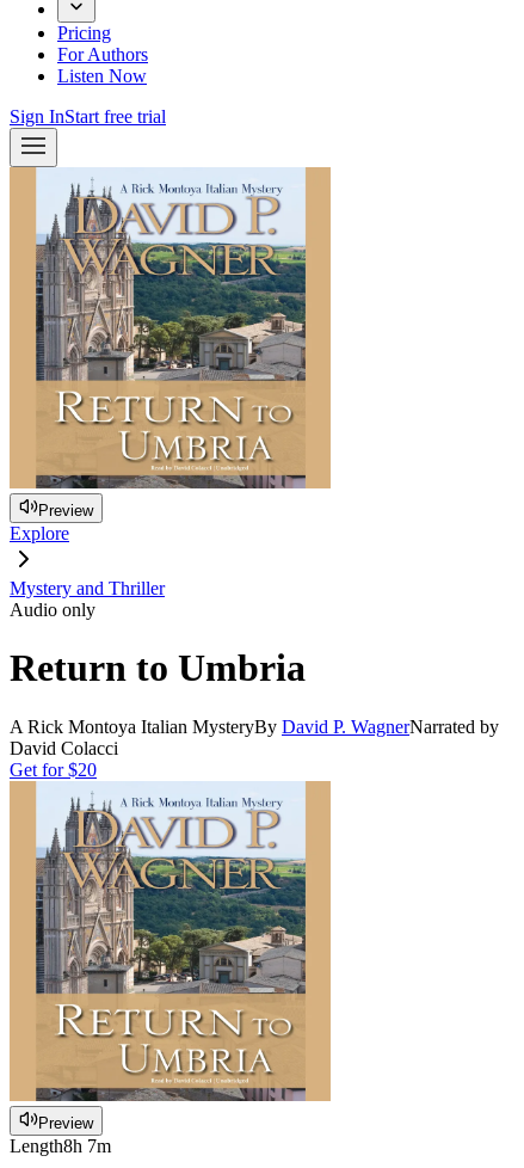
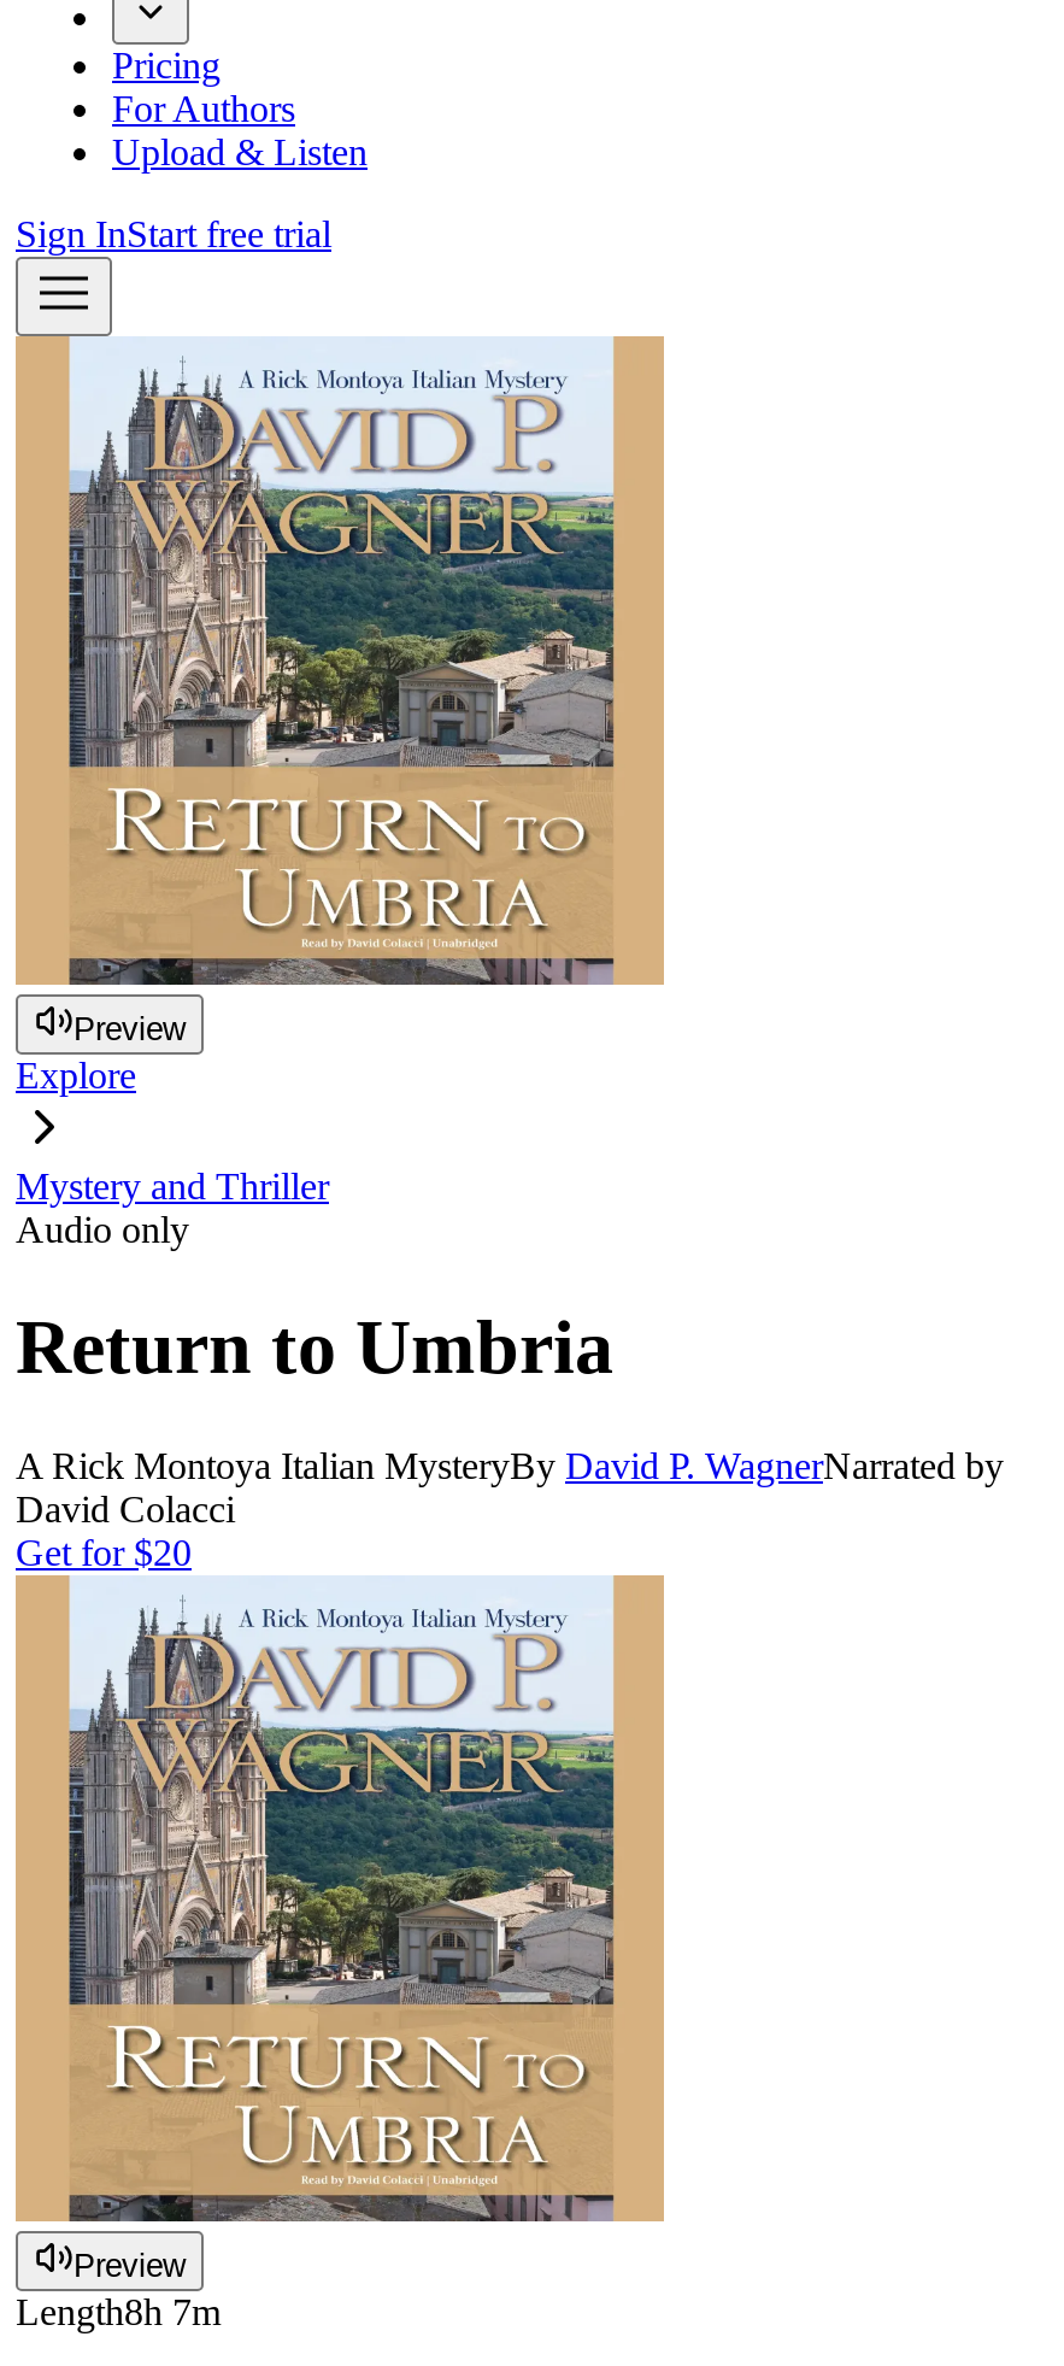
[57,66,147,86] Listen Now -> [112,131,368,172] Upload & Listen

